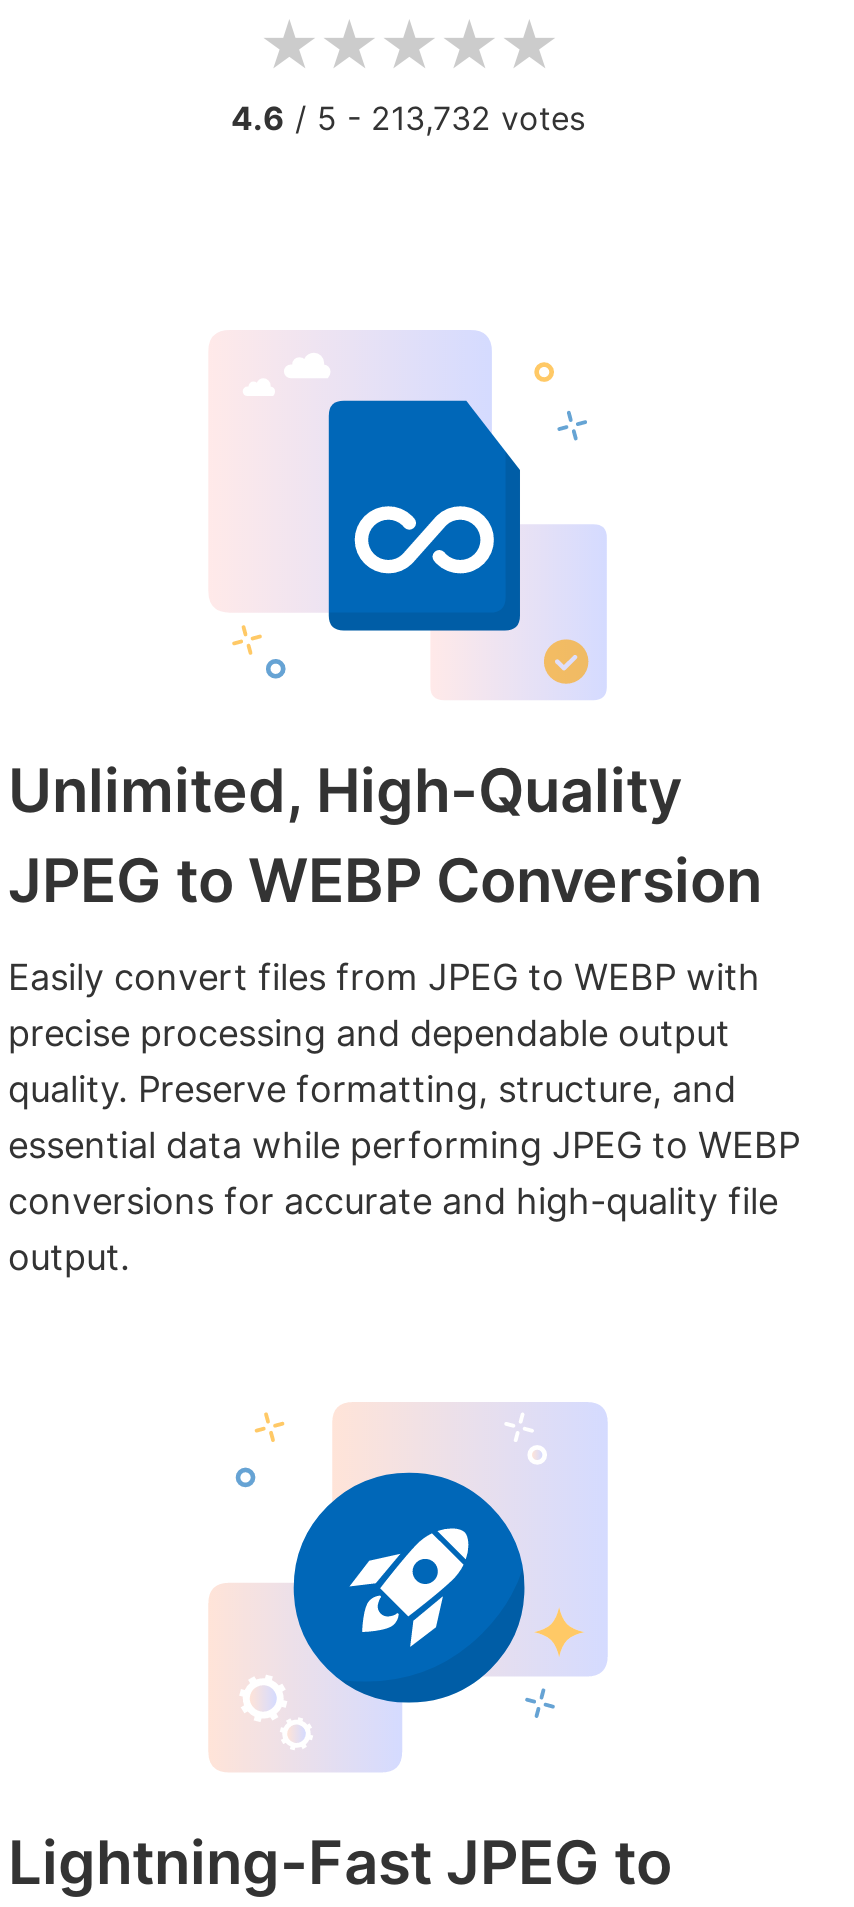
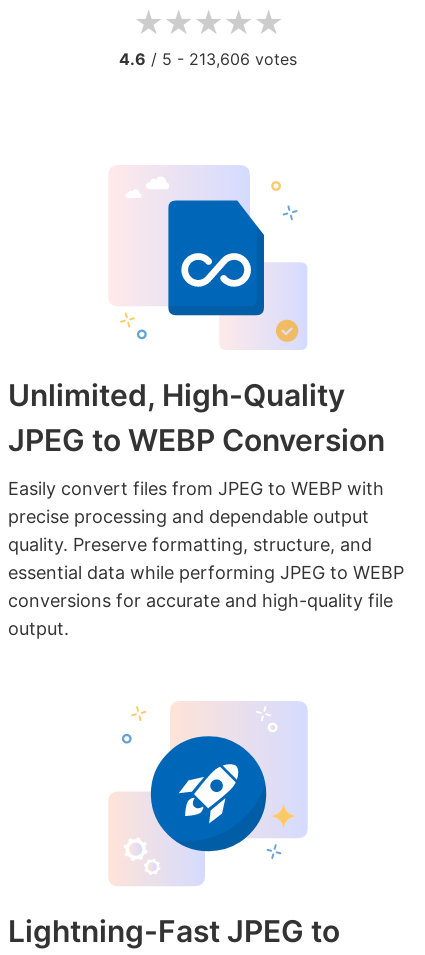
[231,97,585,137] 4.6 / 5 - 213,732 votes -> [119,48,297,68] 4.6 / 5 - 213,606 votes

